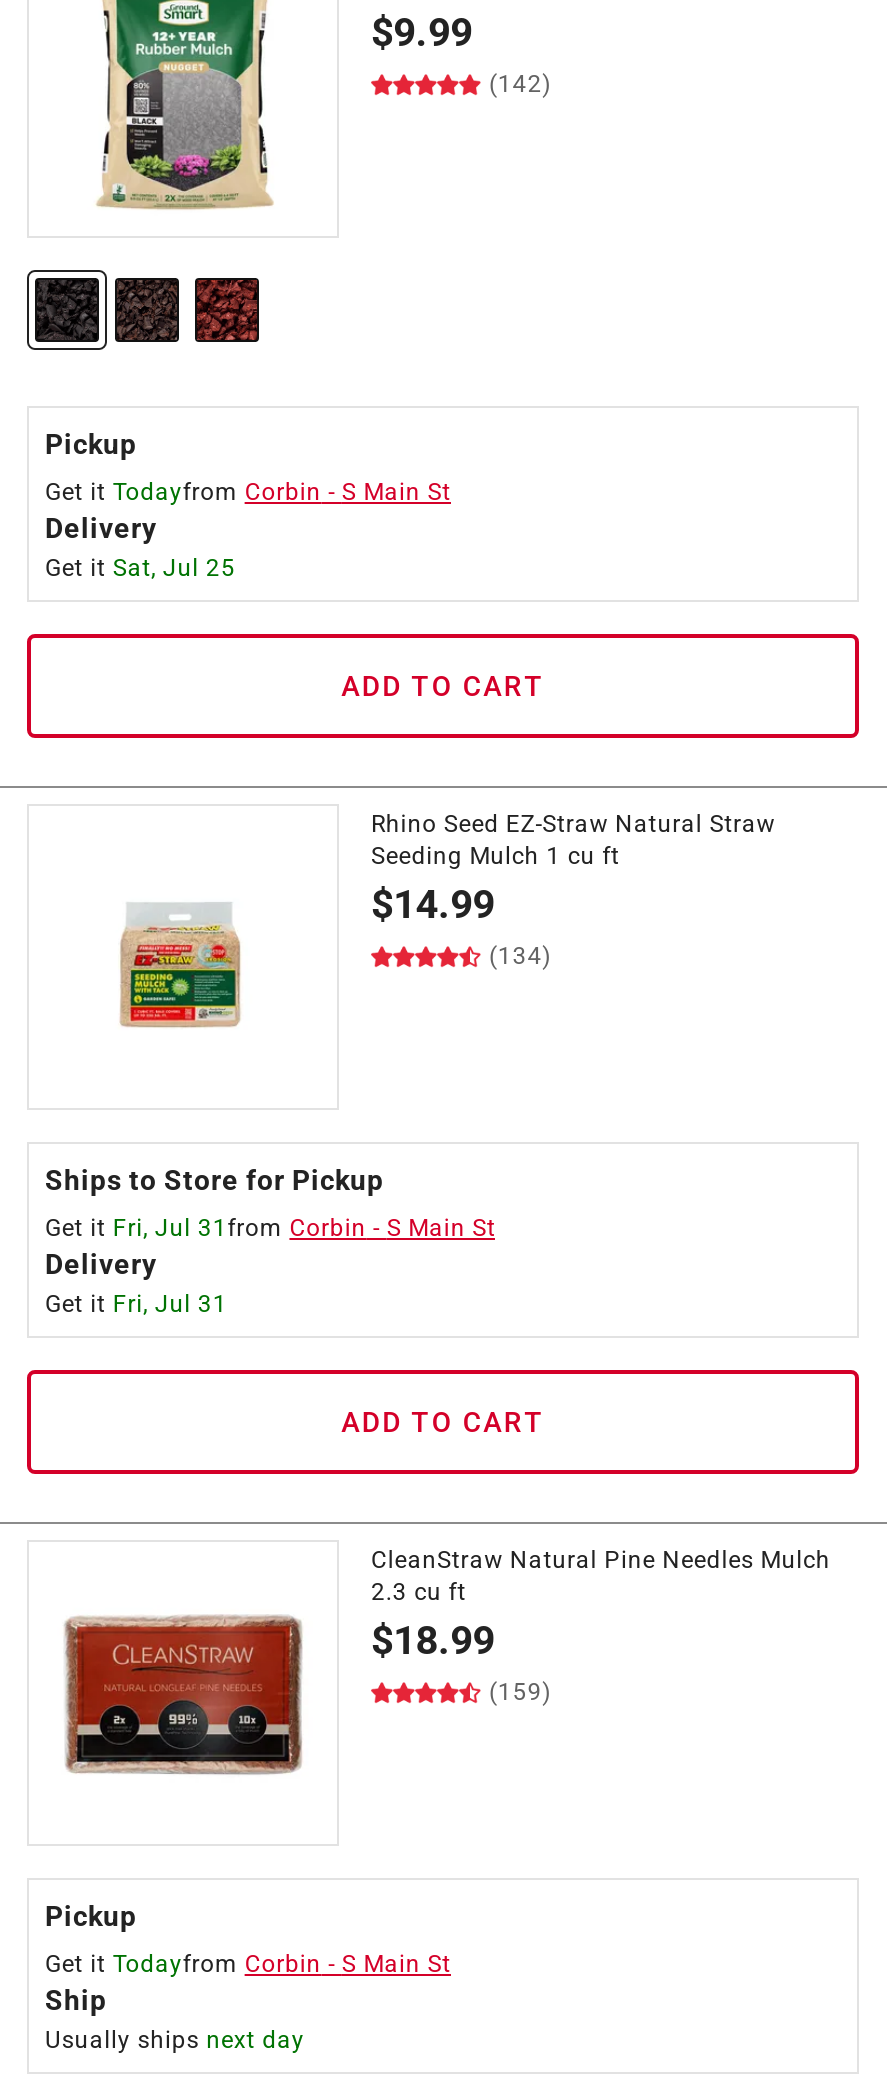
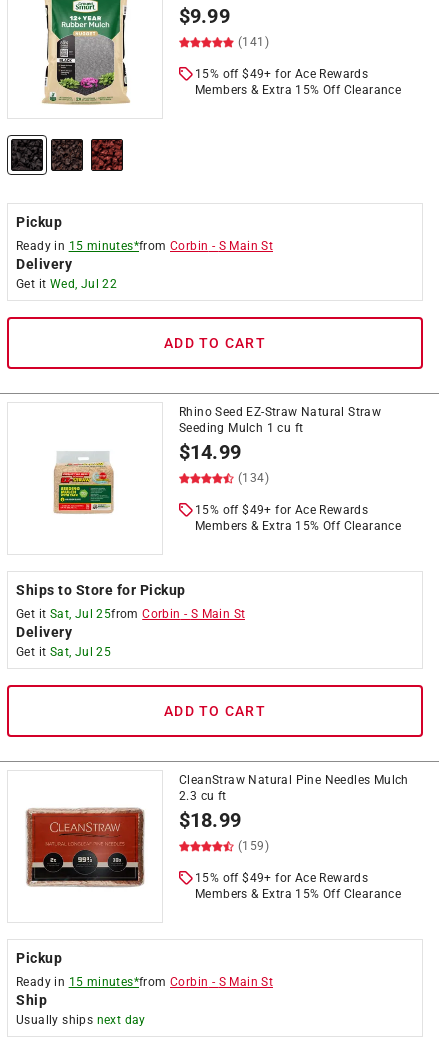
[489,70,551,98] (142) -> [195,35,401,97] (141) | 15% off $49+ for Ace Rewards | Members & Extra 15% Off Clearance
[45,478,451,506] Get it Todayfrom Corbin - S Main St -> [16,239,273,253] Ready in 15 minutes*from Corbin - S Main St
[45,554,235,582] Get it Sat, Jul 25 -> [16,277,117,291] Get it Wed, Jul 22
none -> [195,503,401,533] 15% off $49+ for Ace Rewards | Members & Extra 15% Off Clearance
[45,1214,496,1242] Get it Fri, Jul 31 from Corbin - S Main St -> [16,607,245,621] Get it Sat, Jul 25 from Corbin - S Main St
[45,1290,227,1318] Get it Fri, Jul 31 -> [16,645,111,659] Get it Sat, Jul 25
none -> [195,871,401,901] 15% off $49+ for Ace Rewards | Members & Extra 15% Off Clearance
[45,1950,451,1978] Get it Todayfrom Corbin - S Main St -> [16,975,273,989] Ready in 15 minutes*from Corbin - S Main St

